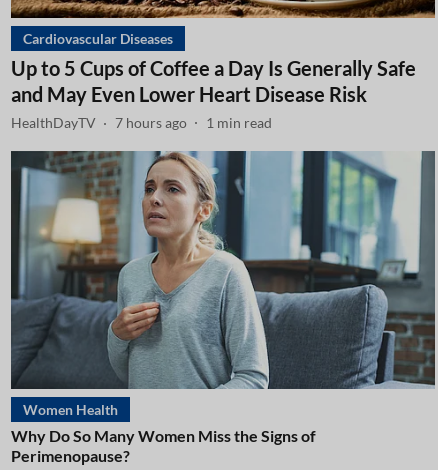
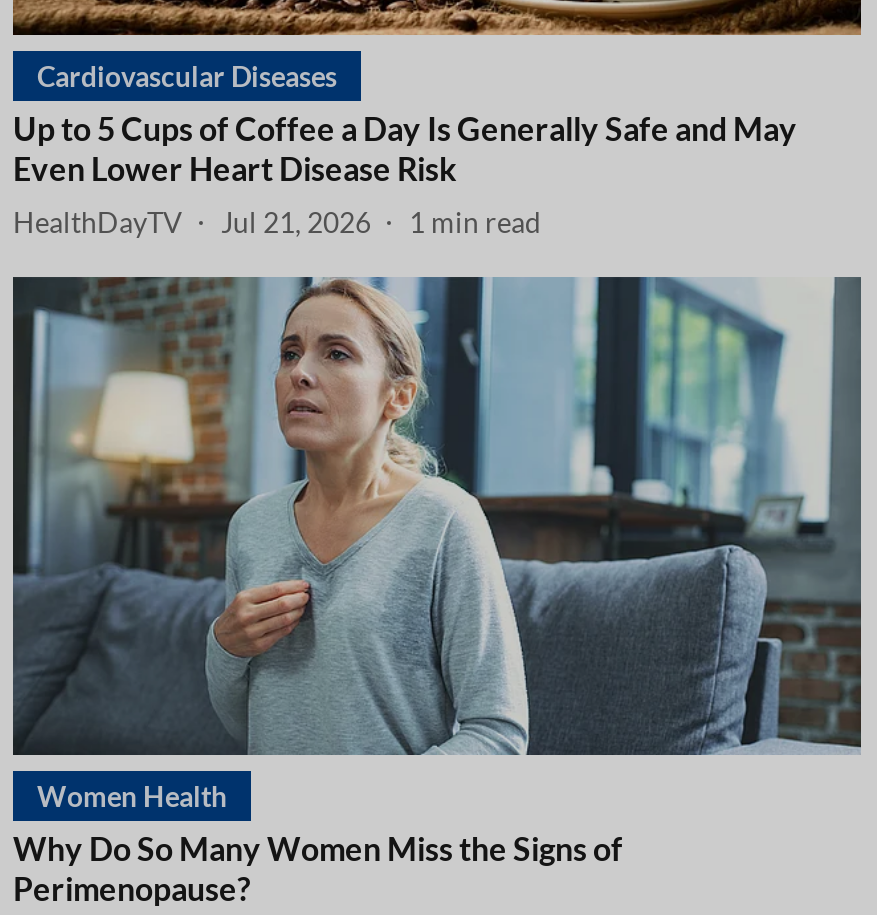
[11,114,272,131] HealthDayTV 7 hours ago 1 min read -> [13,204,541,238] HealthDayTV Jul 21, 2026 1 min read

